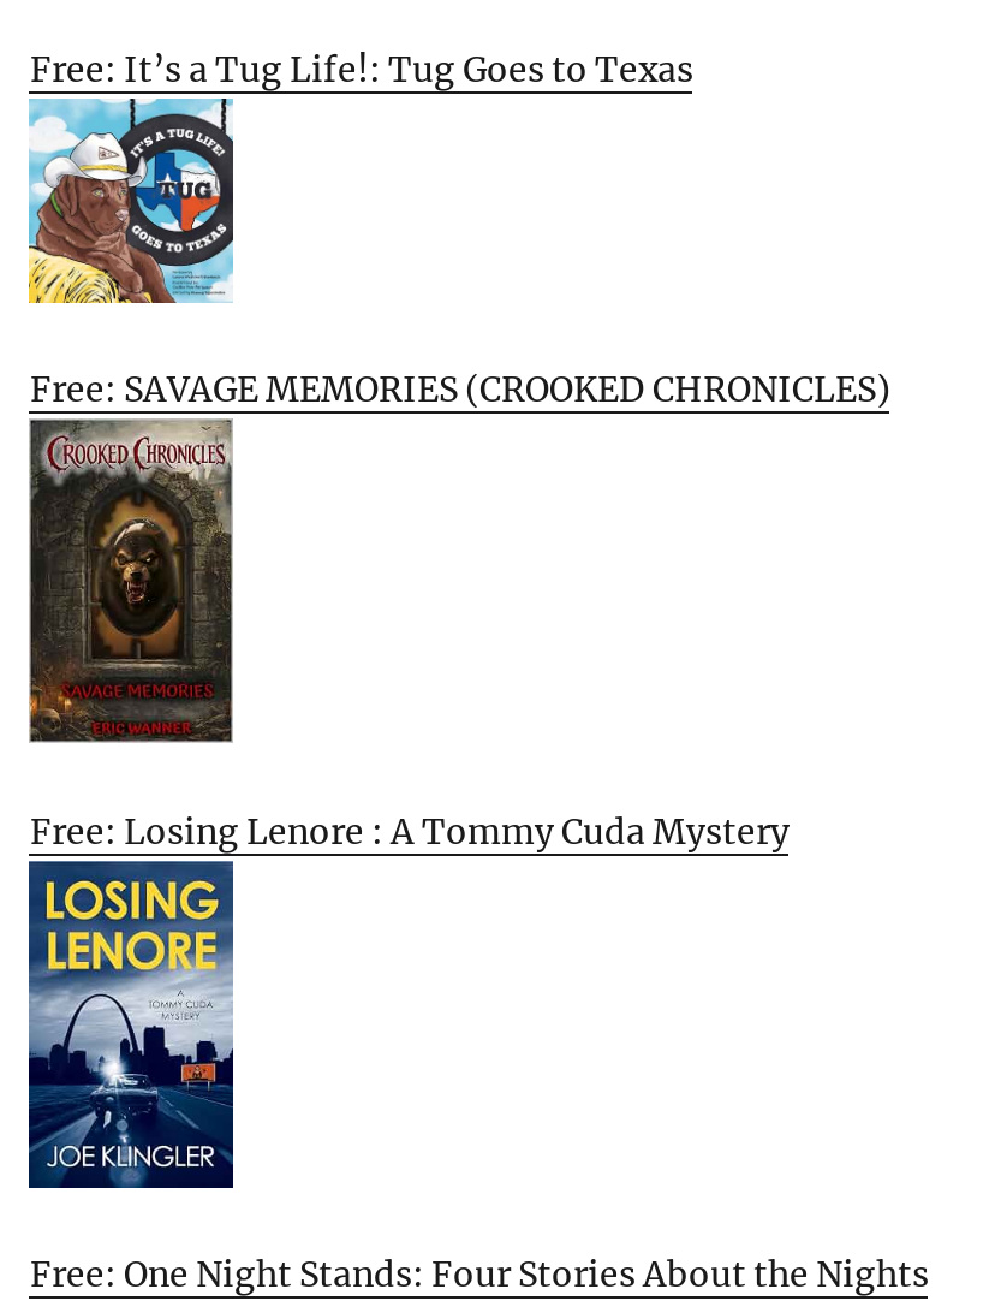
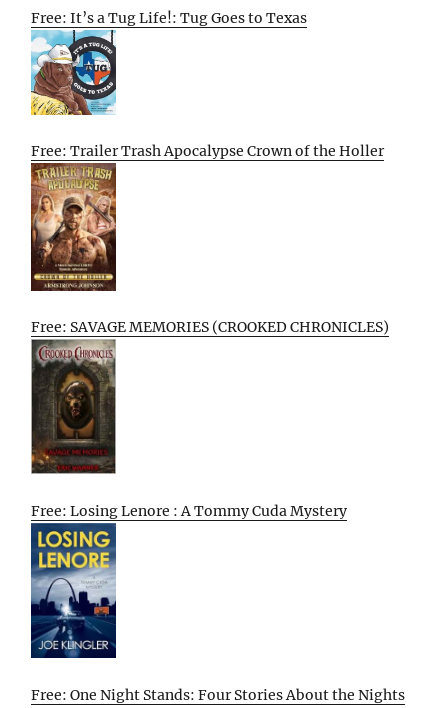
none -> [30,168,117,292] [image]
none -> [31,142,384,160] Free: Trailer Trash Apocalypse Crown of the Holler

